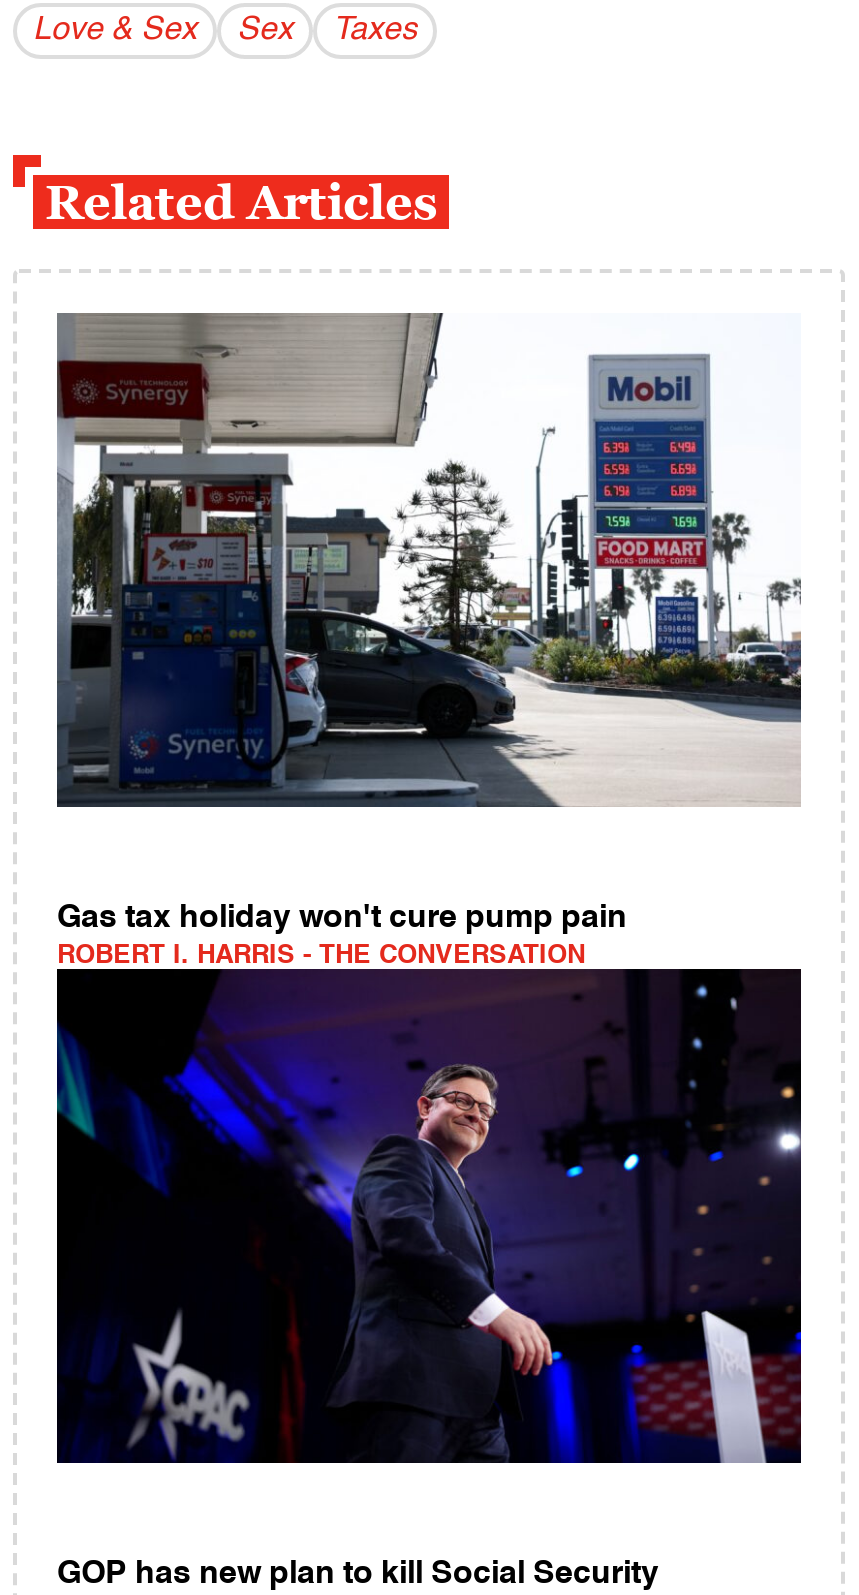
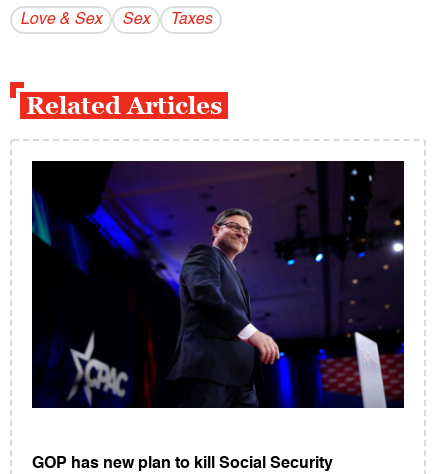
[55,311,803,807] [image] -> none
[57,903,627,969] Gas tax holiday won't cure pump pain | ROBERT I. HARRIS - THE CONVERSATION -> none

